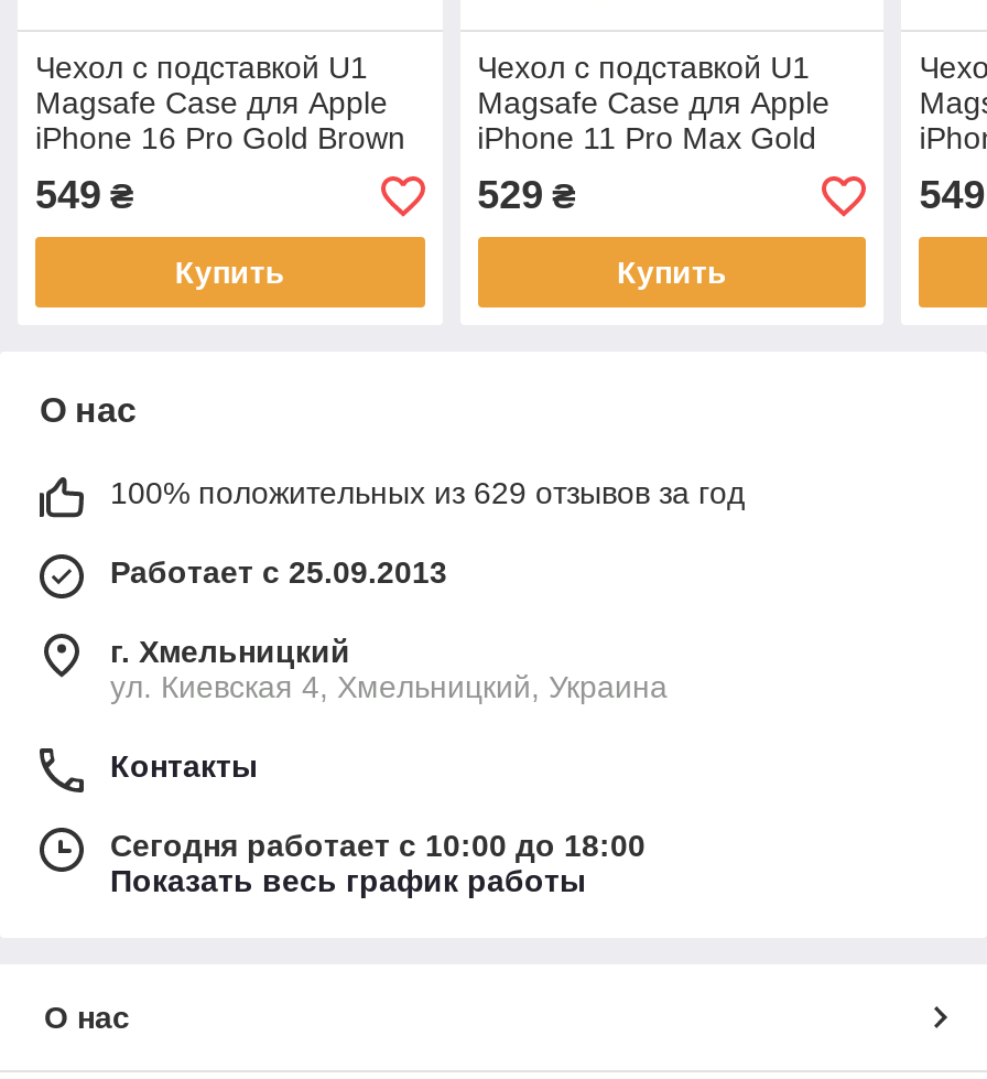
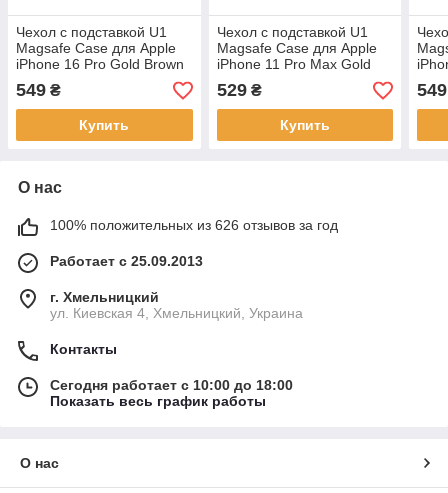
[110,476,745,511] 100% положительных из 629 отзывов за год -> [50,217,338,233] 100% положительных из 626 отзывов за год

